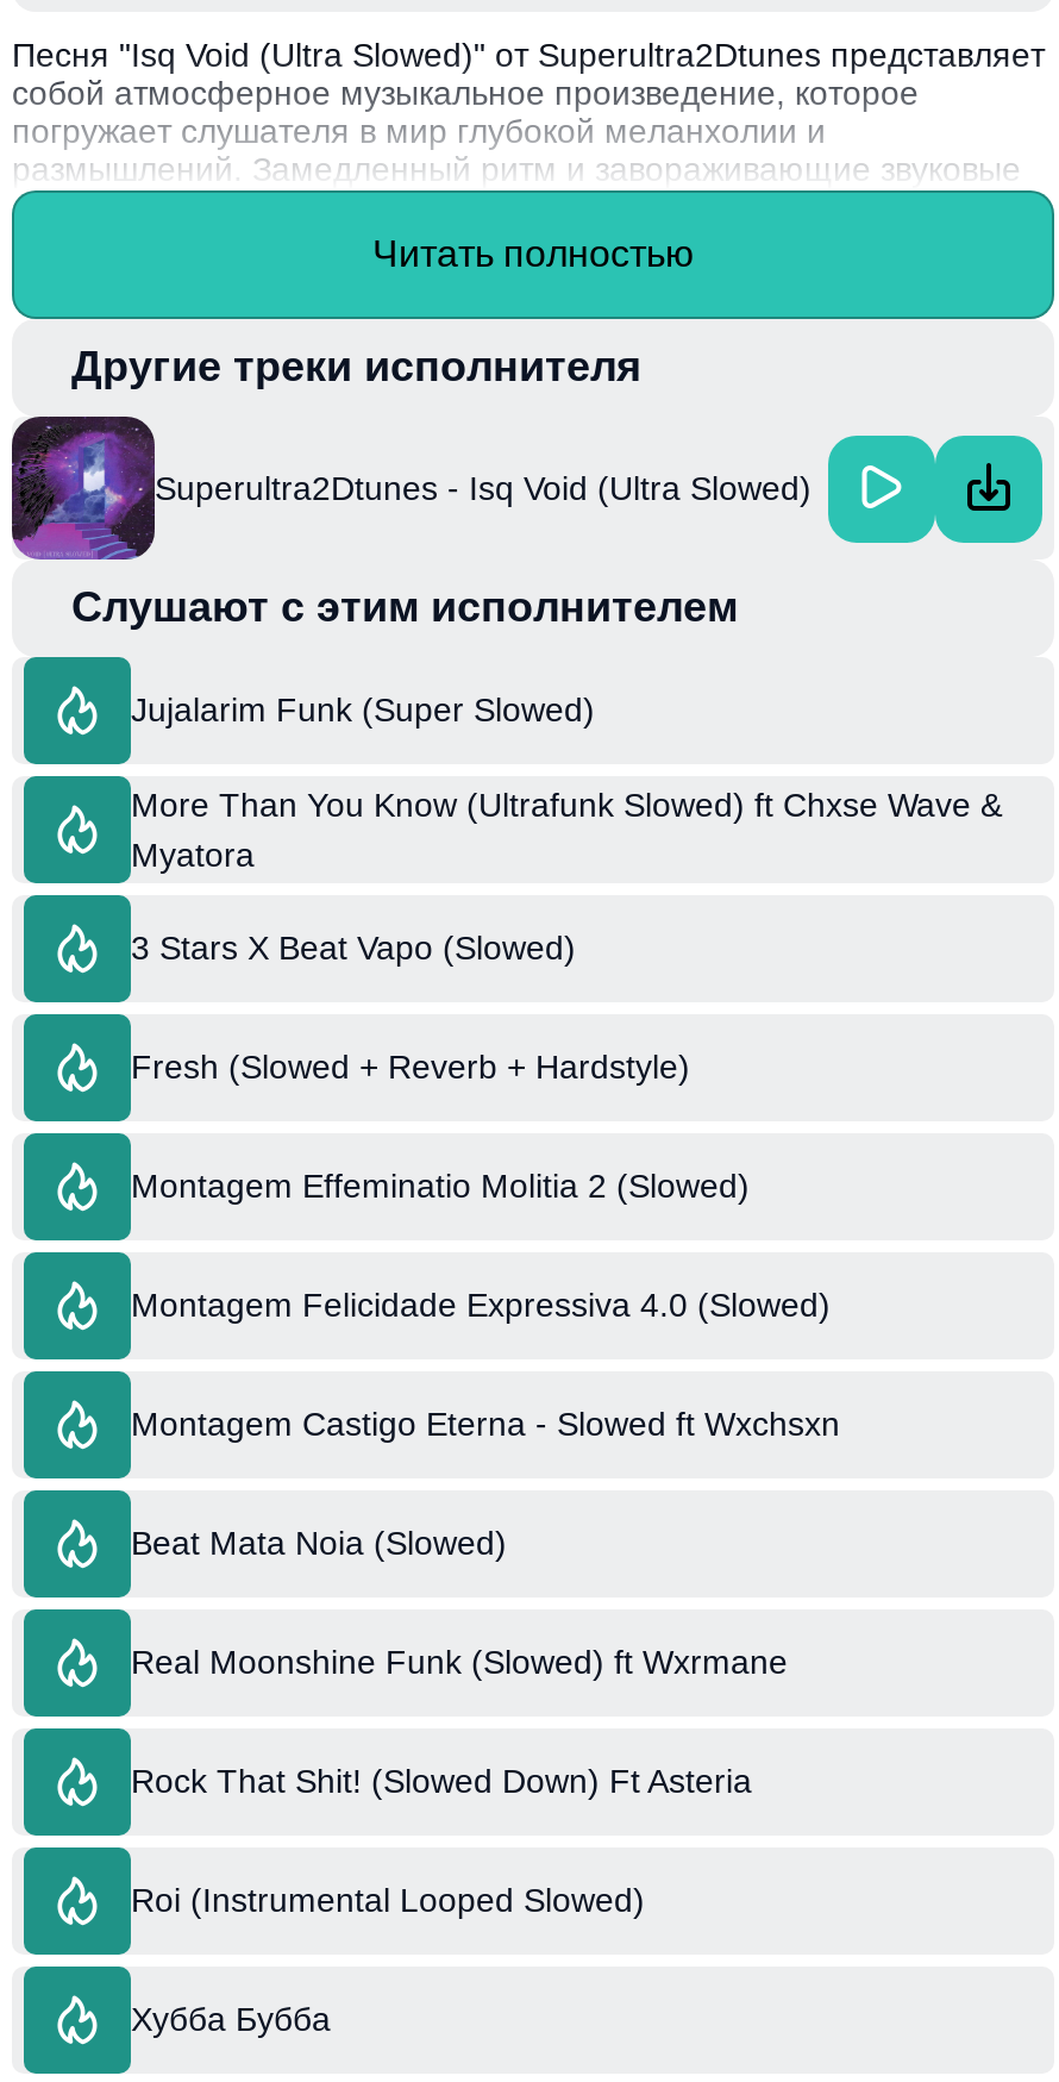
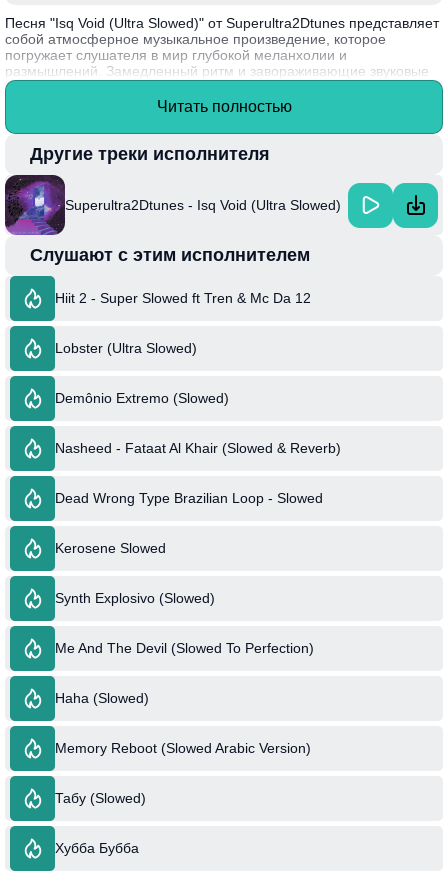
[131,691,595,729] Jujalarim Funk (Super Slowed) -> [55,290,311,306] Hiit 2 - Super Slowed ft Tren & Mc Da 12
[131,785,1002,873] More Than You Know (Ultrafunk Slowed) ft Chxse Wave & | Myatora -> [55,340,197,356] Lobster (Ultra Slowed)
[131,929,576,967] 3 Stars X Beat Vapo (Slowed) -> [55,390,229,406] Demônio Extremo (Slowed)
[131,1048,690,1086] Fresh (Slowed + Reverb + Hardstyle) -> [55,440,341,456] Nasheed - Fataat Al Khair (Slowed & Reverb)
[131,1167,750,1205] Montagem Effeminatio Molitia 2 (Slowed) -> [55,490,323,506] Dead Wrong Type Brazilian Loop - Slowed
[131,1286,831,1324] Montagem Felicidade Expressiva 4.0 (Slowed) -> [55,540,166,556] Kerosene Slowed
[131,1405,840,1443] Montagem Castigo Eterna - Slowed ft Wxchsxn -> [55,590,215,606] Synth Explosivo (Slowed)
[131,1524,507,1562] Beat Mata Noia (Slowed) -> [55,640,314,656] Me And The Devil (Slowed To Perfection)
[131,1643,788,1681] Real Moonshine Funk (Slowed) ft Wxrmane -> [55,690,149,706] Haha (Slowed)
[131,1762,752,1800] Rock That Shit! (Slowed Down) Ft Asteria -> [55,740,311,756] Memory Reboot (Slowed Arabic Version)
[131,1881,645,1919] Roi (Instrumental Looped Slowed) -> [55,790,146,806] Табу (Slowed)

